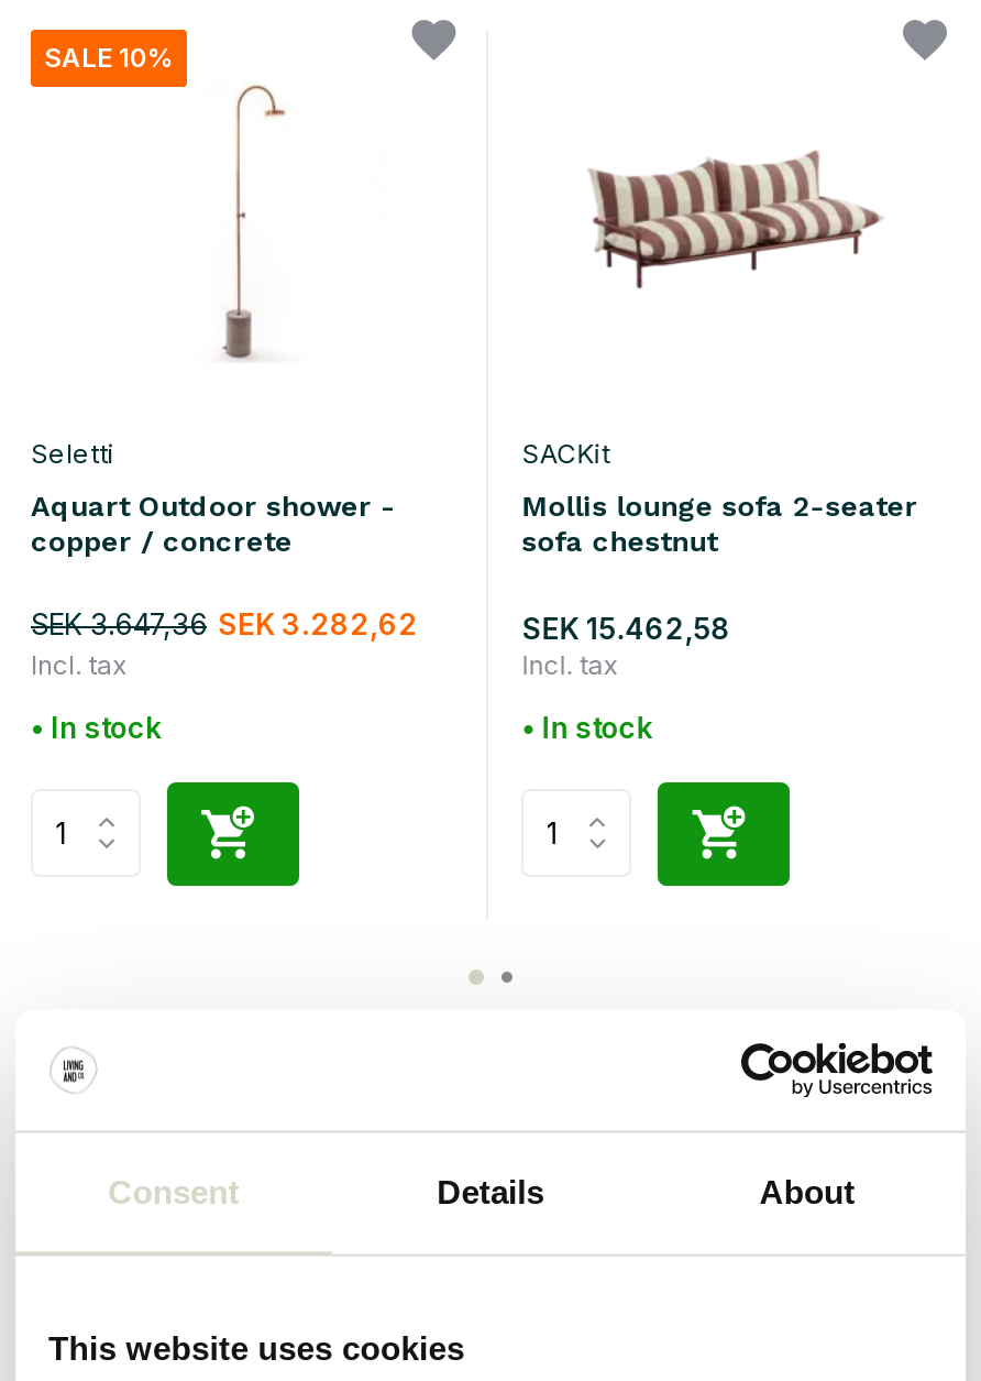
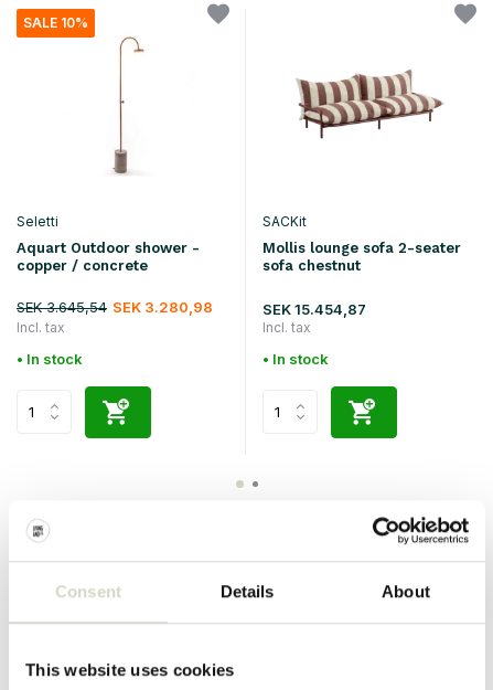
[31,606,418,642] SEK 3.647,36 SEK 3.282,62 -> [17,298,213,316] SEK 3.645,54 SEK 3.280,98
[522,611,731,646] SEK 15.462,58 -> [263,300,366,318] SEK 15.454,87

